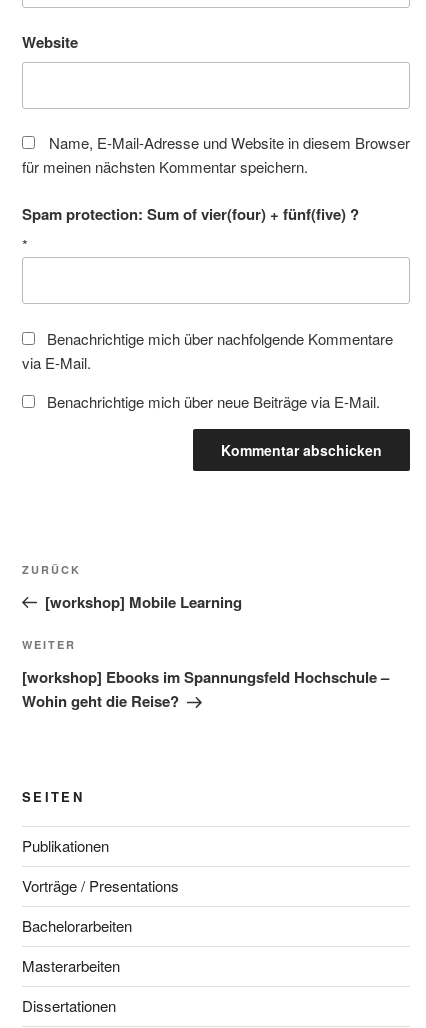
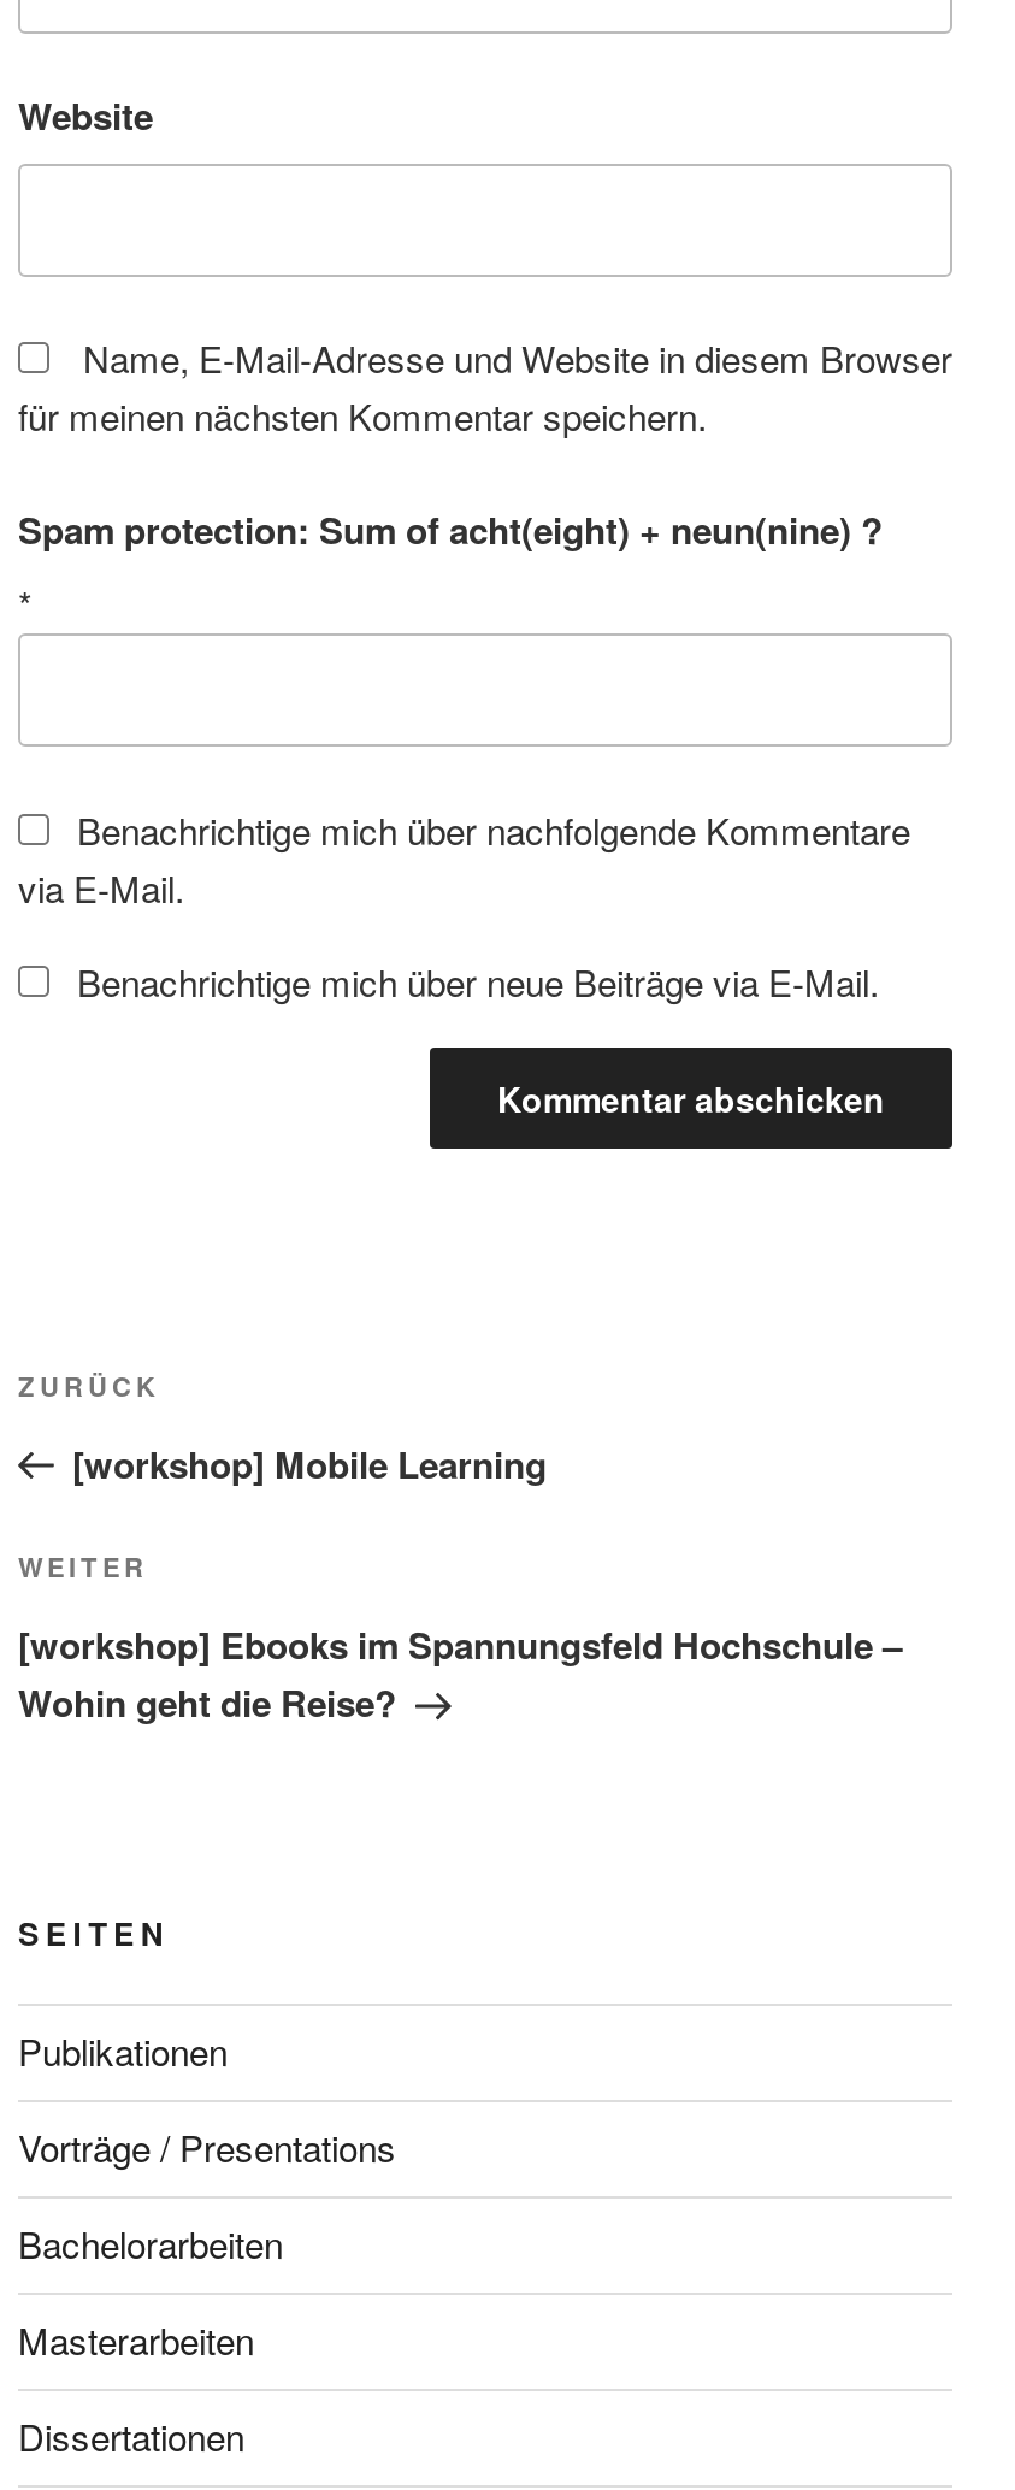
[22,203,359,225] Spam protection: Sum of vier(four) + fünf(five) ? -> [18,503,883,556] Spam protection: Sum of acht(eight) + neun(nine) ?

